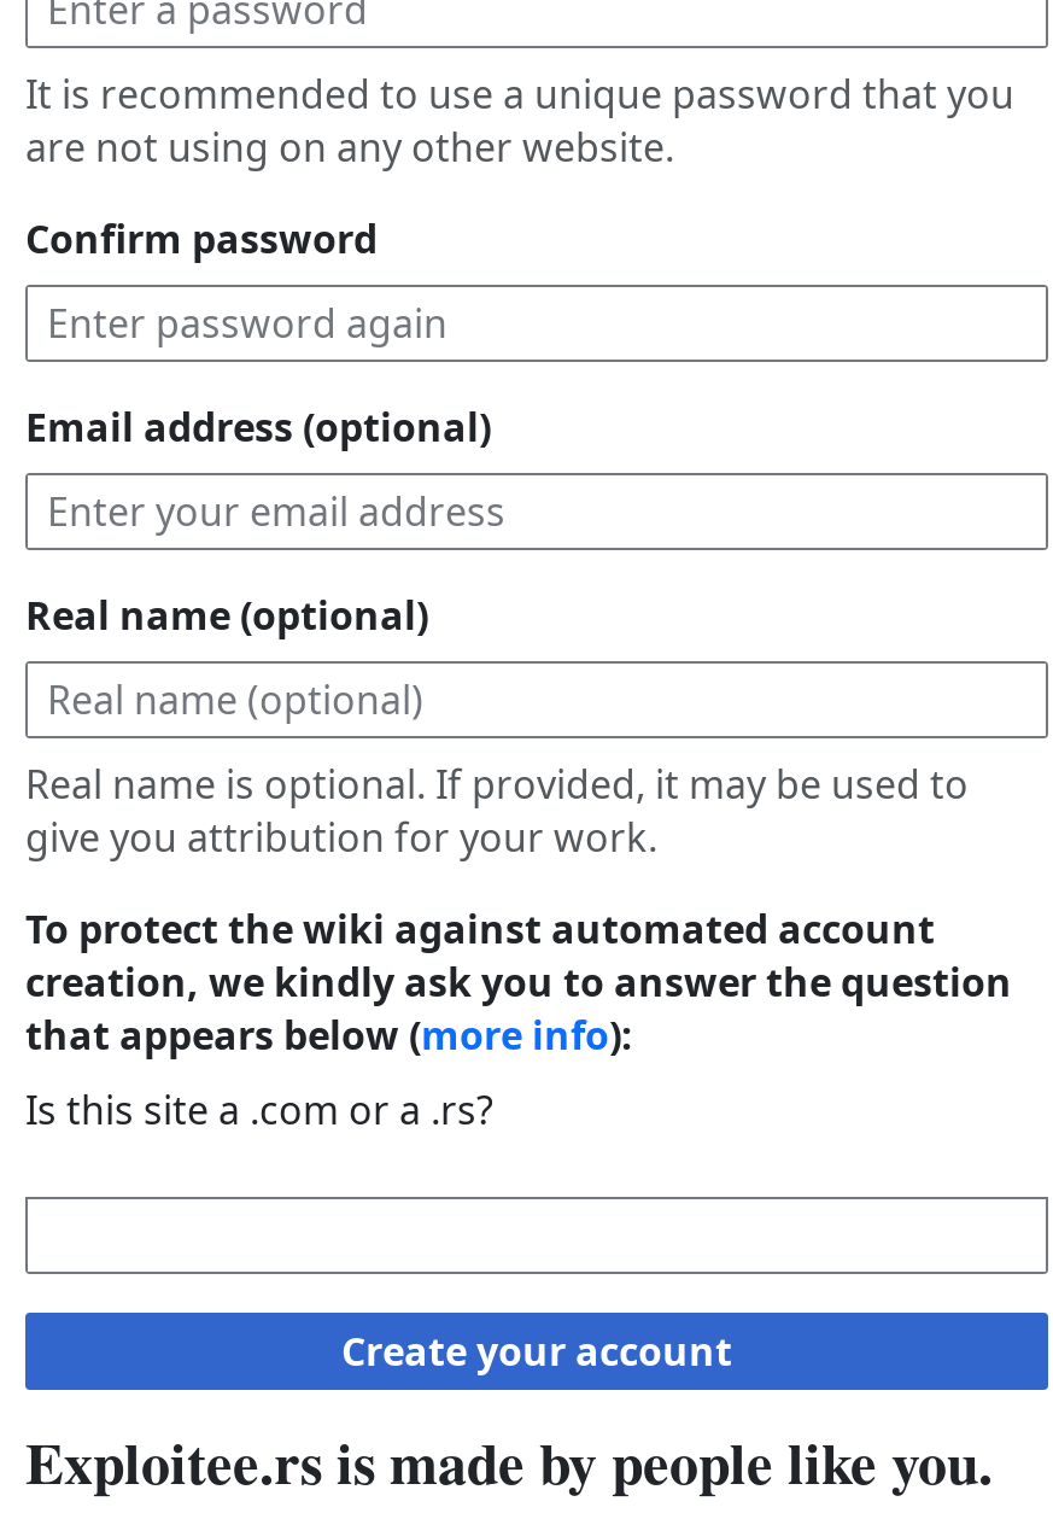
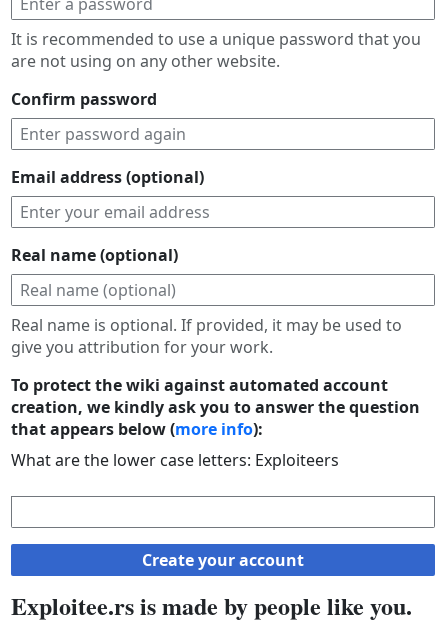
[25,1084,493,1137] Is this site a .com or a .rs? -> [11,449,339,471] What are the lower case letters: Exploiteers

